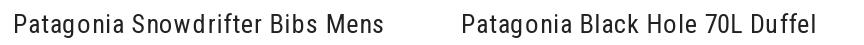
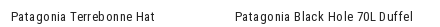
[13,10,385,40] Patagonia Snowdrifter Bibs Mens -> [11,9,155,24] Patagonia Terrebonne Hat

